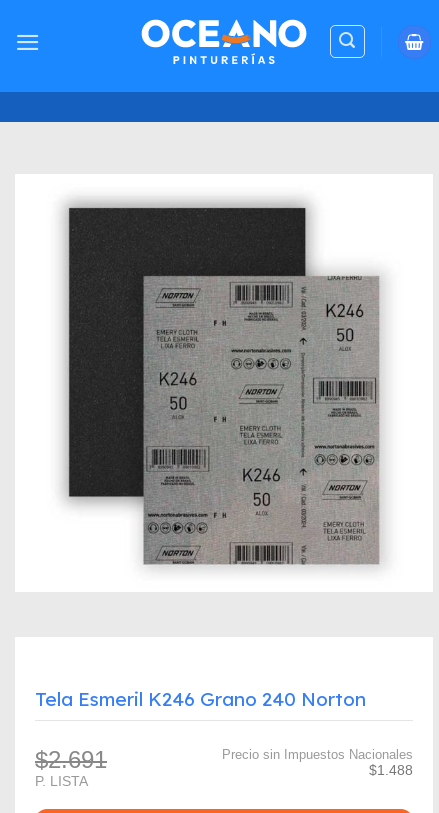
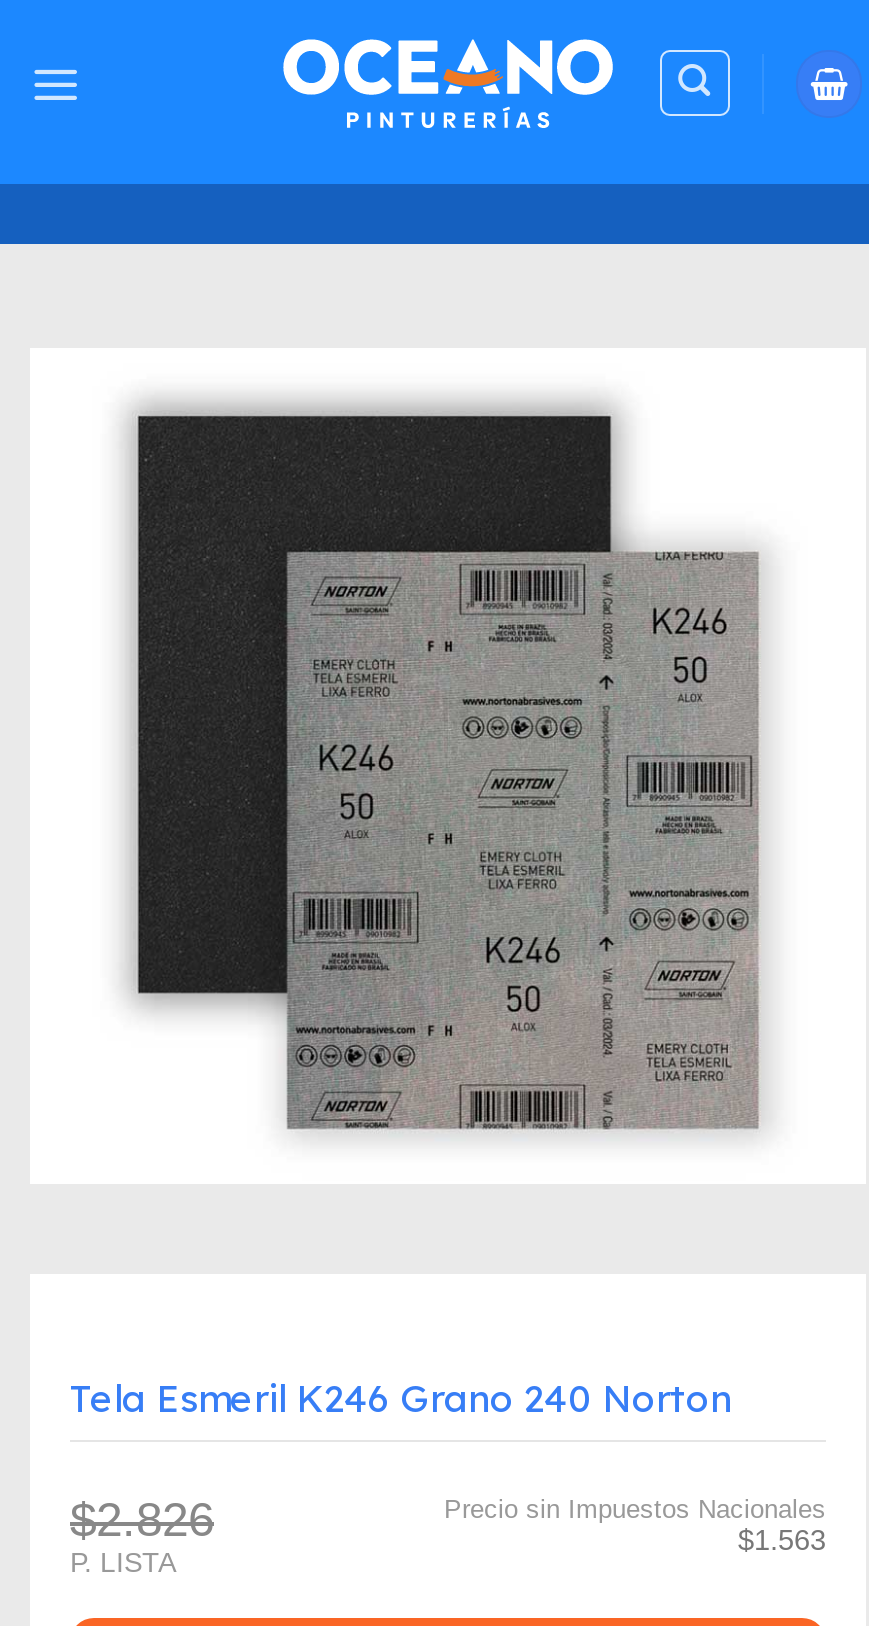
[35,746,107,773] $2.691 -> [70,1493,214,1547] $2.826
[369,762,413,778] $1.488 -> [738,1525,826,1557] $1.563

